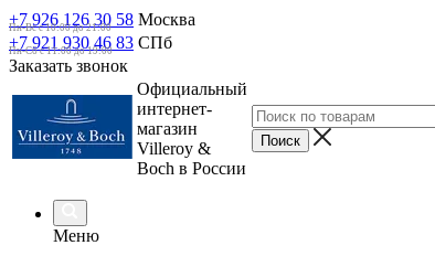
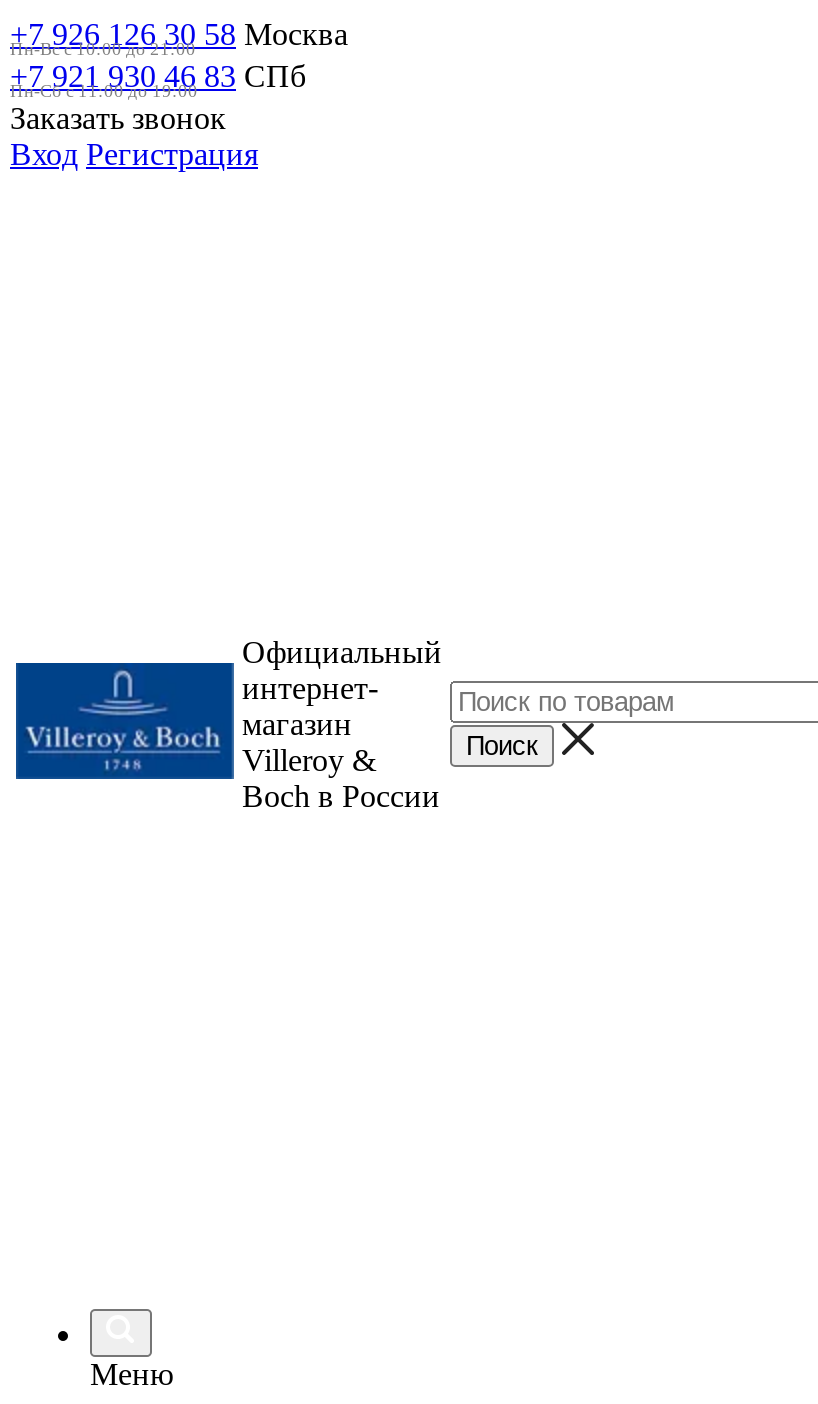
none -> [10,137,258,171] Вход Регистрация

